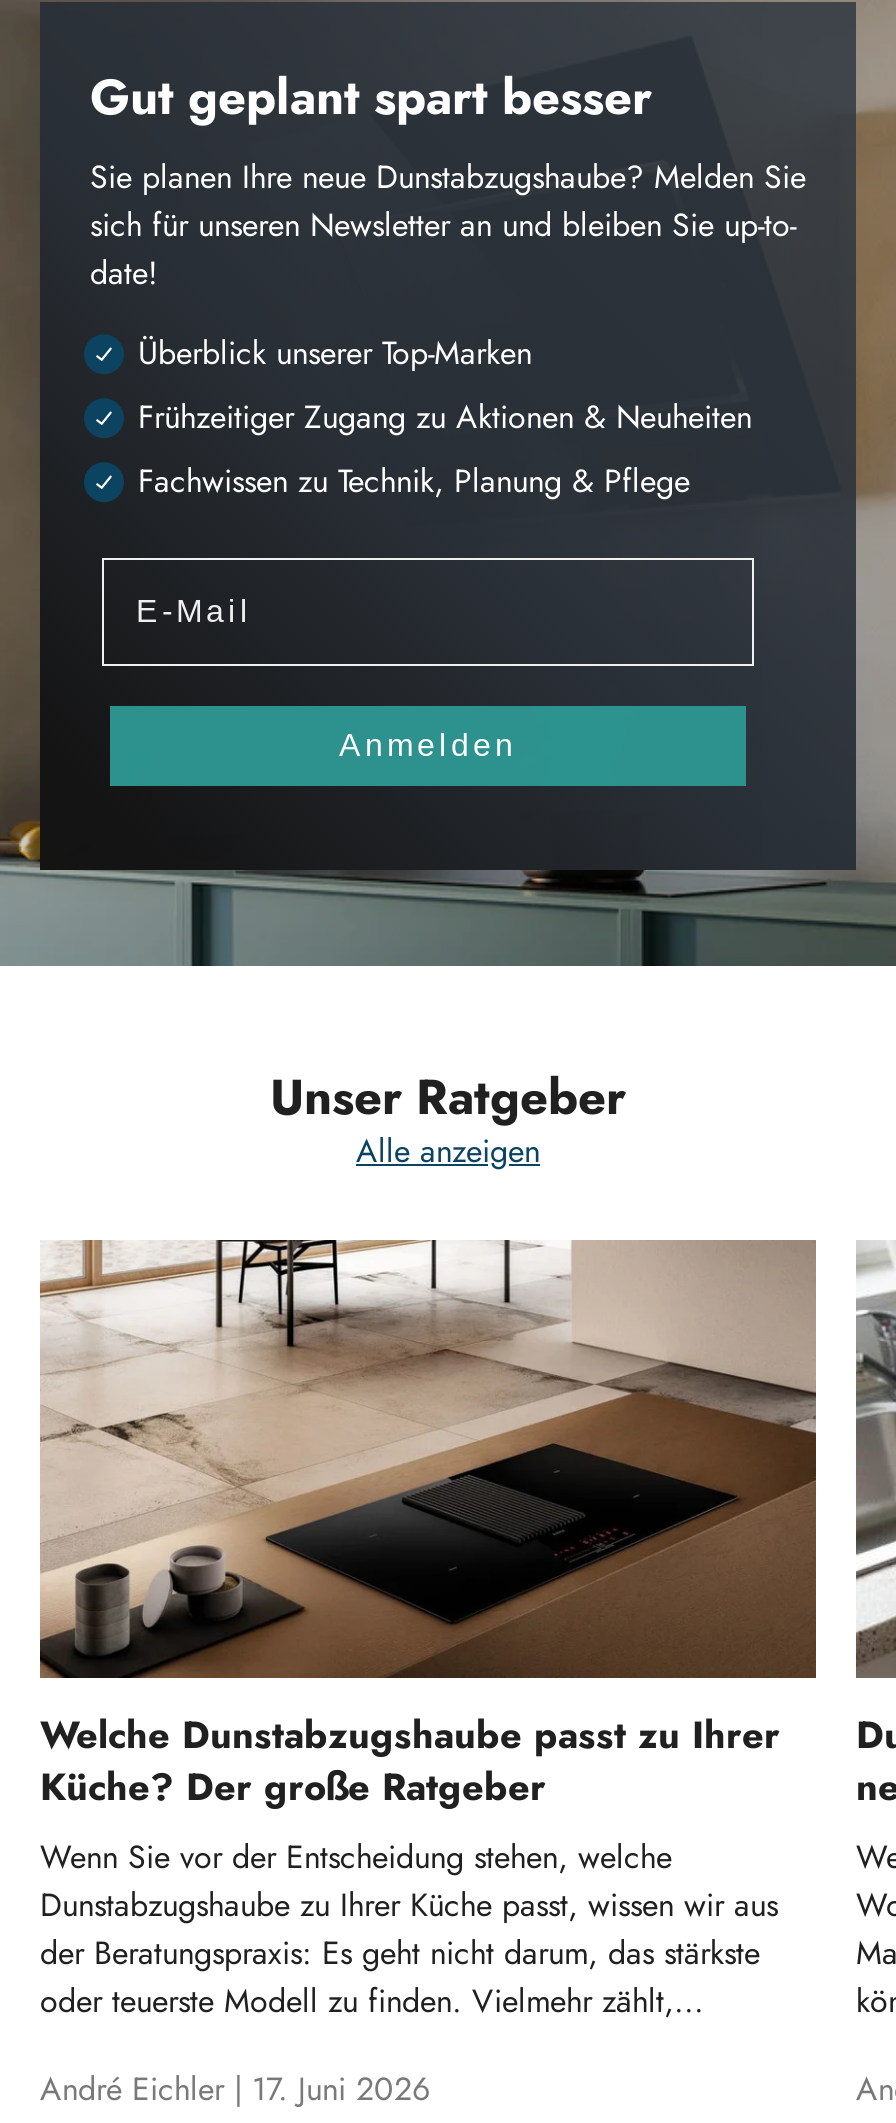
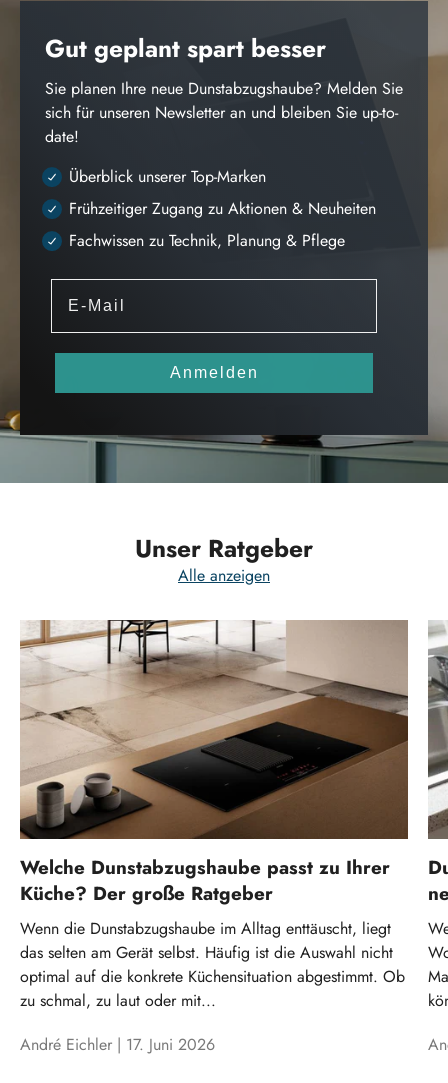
[40,1833,778,2023] Wenn Sie vor der Entscheidung stehen, welche | Dunstabzugshaube zu Ihrer Küche passt, wissen wir aus | der Beratungspraxis: Es geht nicht darum, das stärkste | oder teuerste Modell zu finden. Vielmehr zählt,... -> [20,917,405,1012] Wenn die Dunstabzugshaube im Alltag enttäuscht, liegt | das selten am Gerät selbst. Häufig ist die Auswahl nicht | optimal auf die konkrete Küchensituation abgestimmt. Ob | zu schmal, zu laut oder mit...

